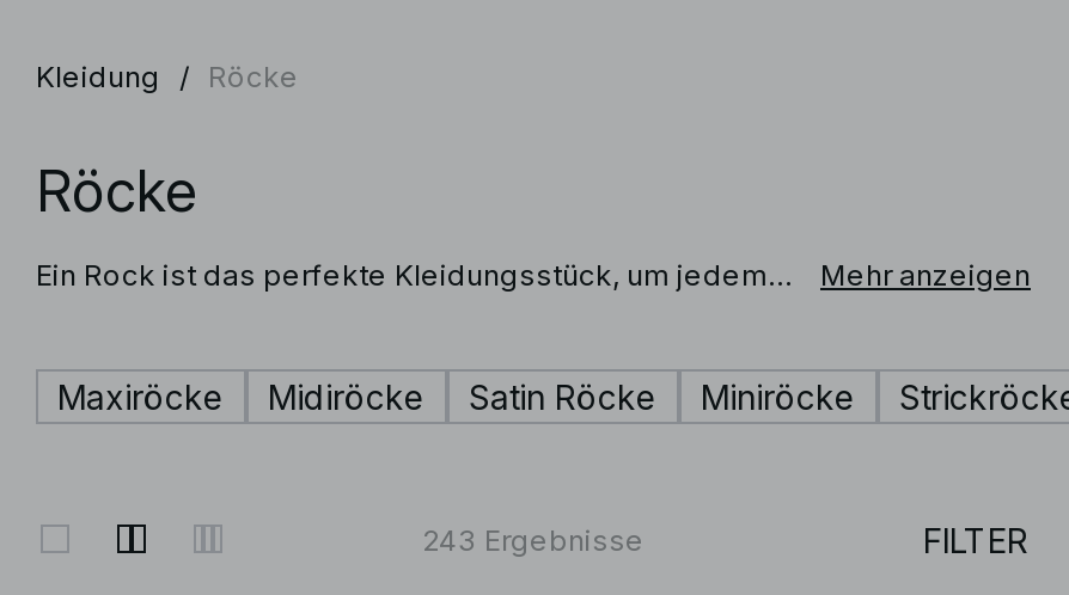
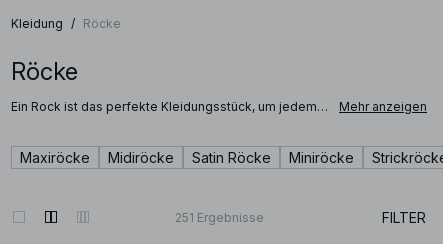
[422,521,645,557] 243 Ergebnisse -> [174,209,263,224] 251 Ergebnisse

